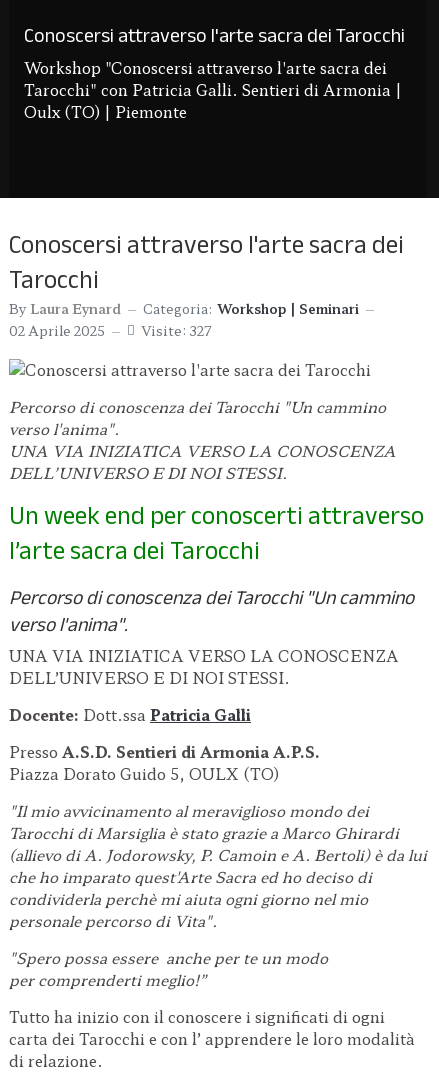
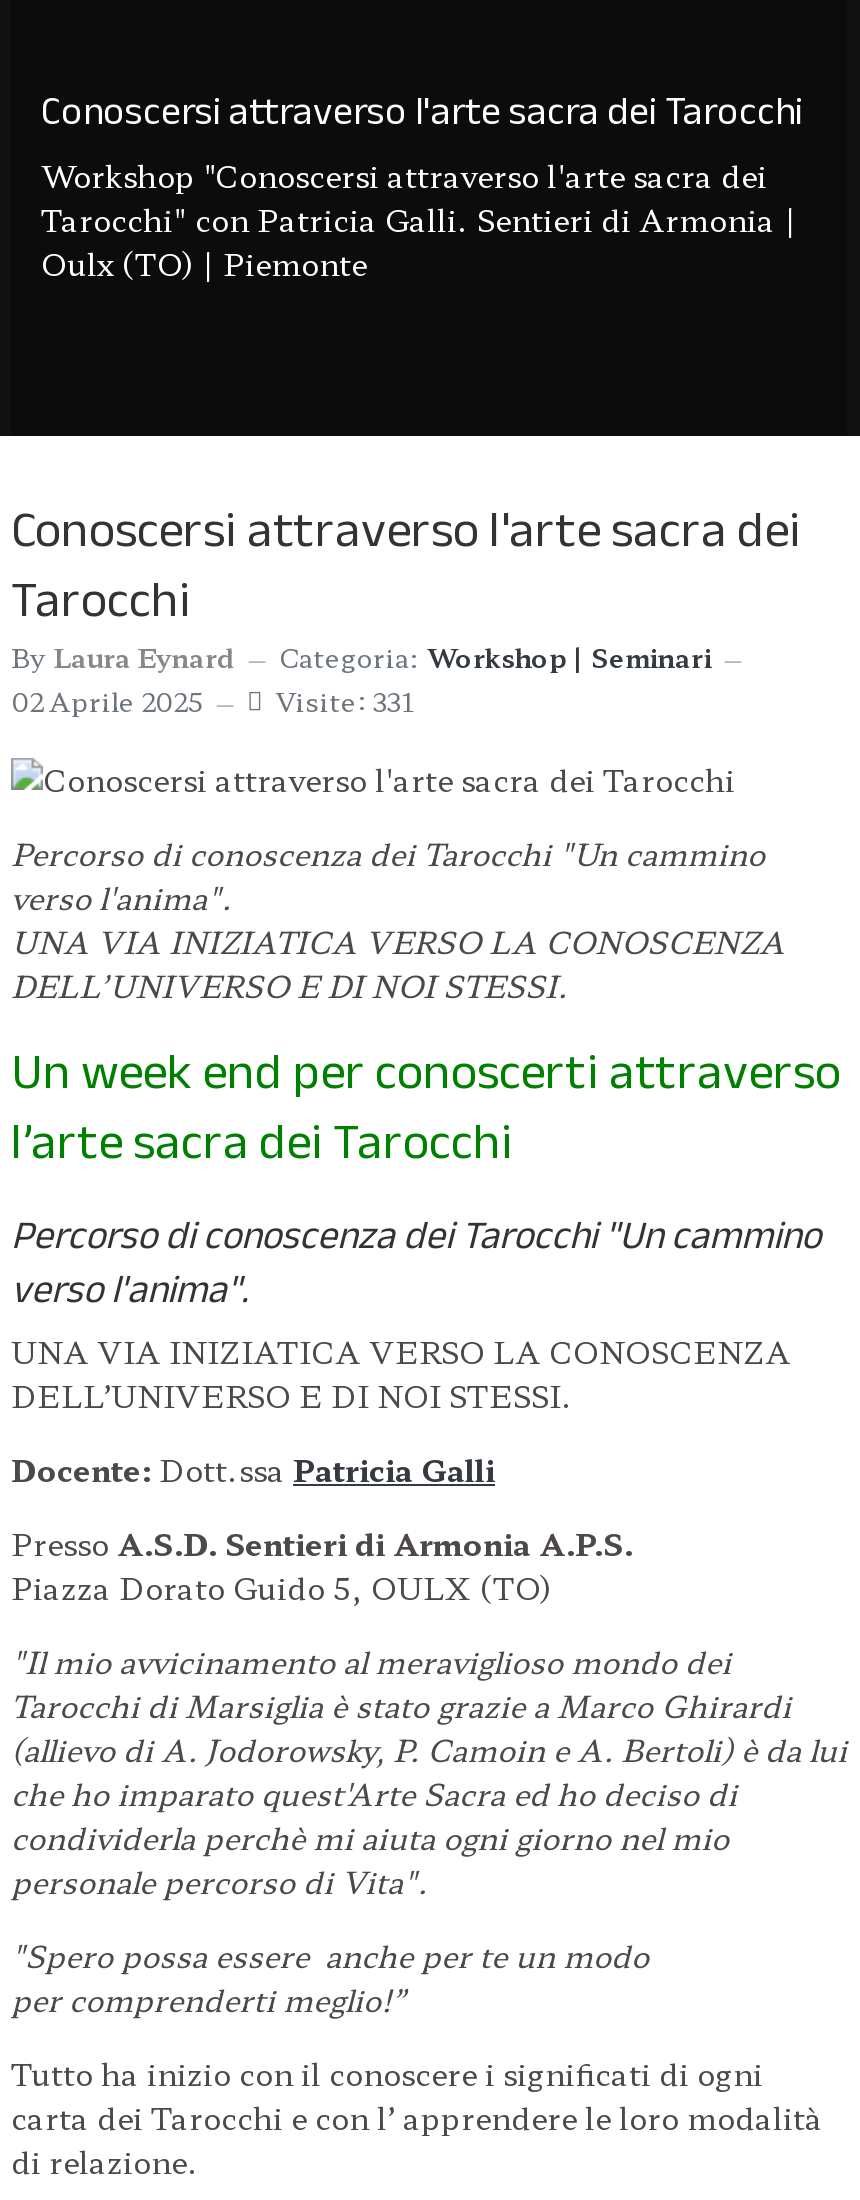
[9,321,212,340] 02 Aprile 2025 Visite: 327 -> [11,682,413,720] 02 Aprile 2025 Visite: 331

